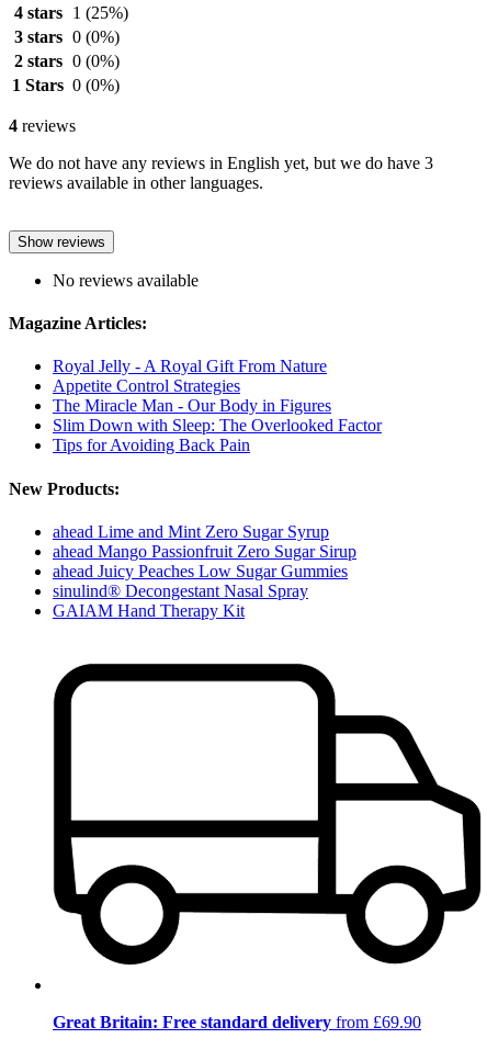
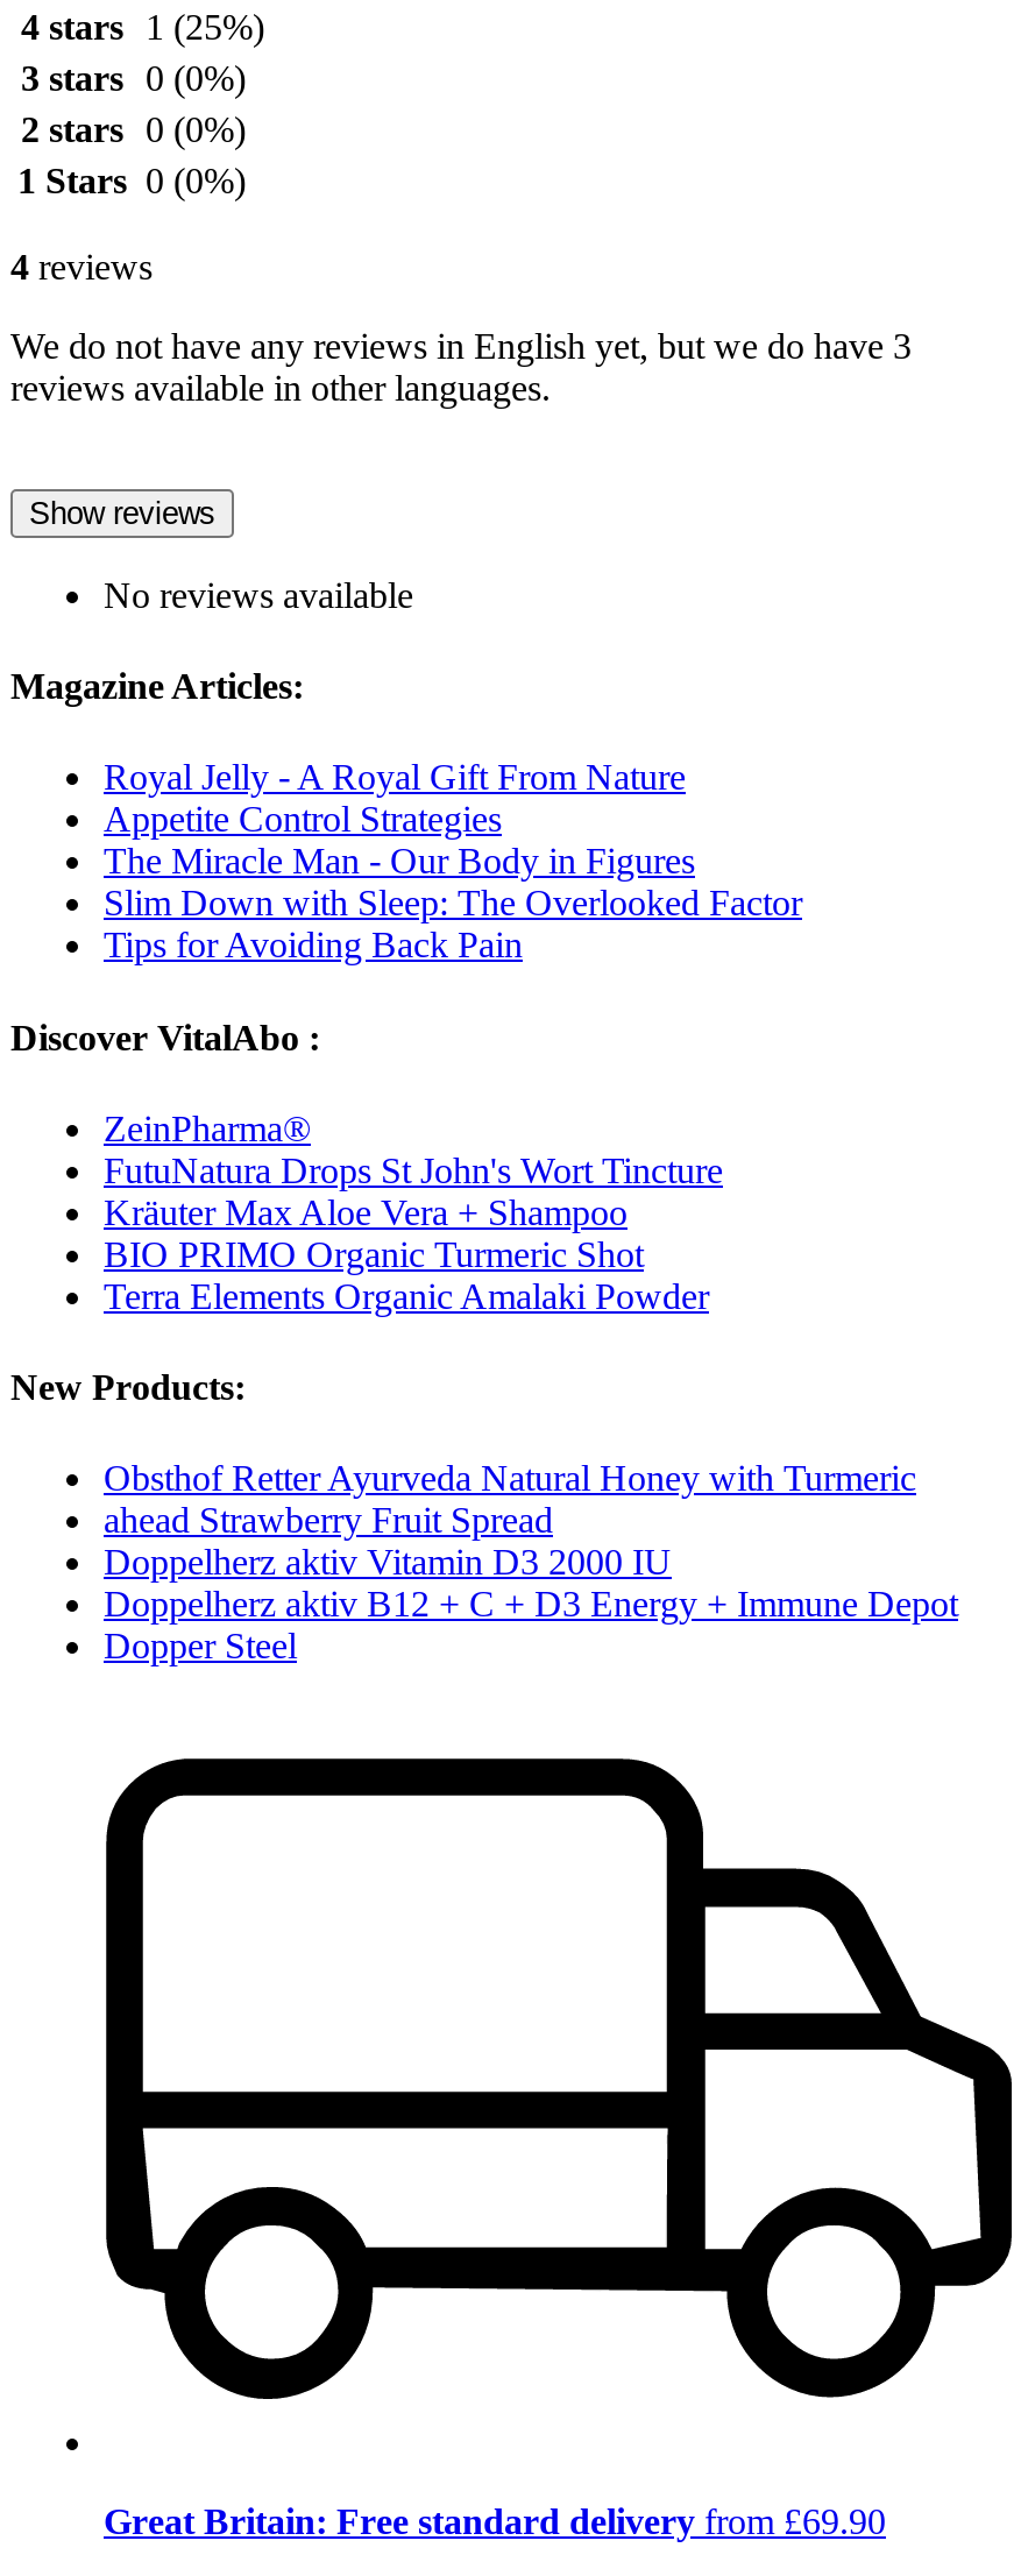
none -> [10,1017,723,1315] Discover VitalAbo : | ZeinPharma® | FutuNatura Drops St John's Wort Tincture | Kräuter Max Aloe Vera + Shampoo | BIO PRIMO Organic Turmeric Shot | Terra Elements Organic Amalaki Powder
[53,522,356,620] ahead Lime and Mint Zero Sugar Syrup | ahead Mango Passionfruit Zero Sugar Sirup | ahead Juicy Peaches Low Sugar Gummies | sinulind® Decongestant Nasal Spray | GAIAM Hand Therapy Kit -> [104,1459,958,1666] Obsthof Retter Ayurveda Natural Honey with Turmeric | ahead Strawberry Fruit Spread | Doppelherz aktiv Vitamin D3 2000 IU | Doppelherz aktiv B12 + C + D3 Energy + Immune Depot | Dopper Steel

